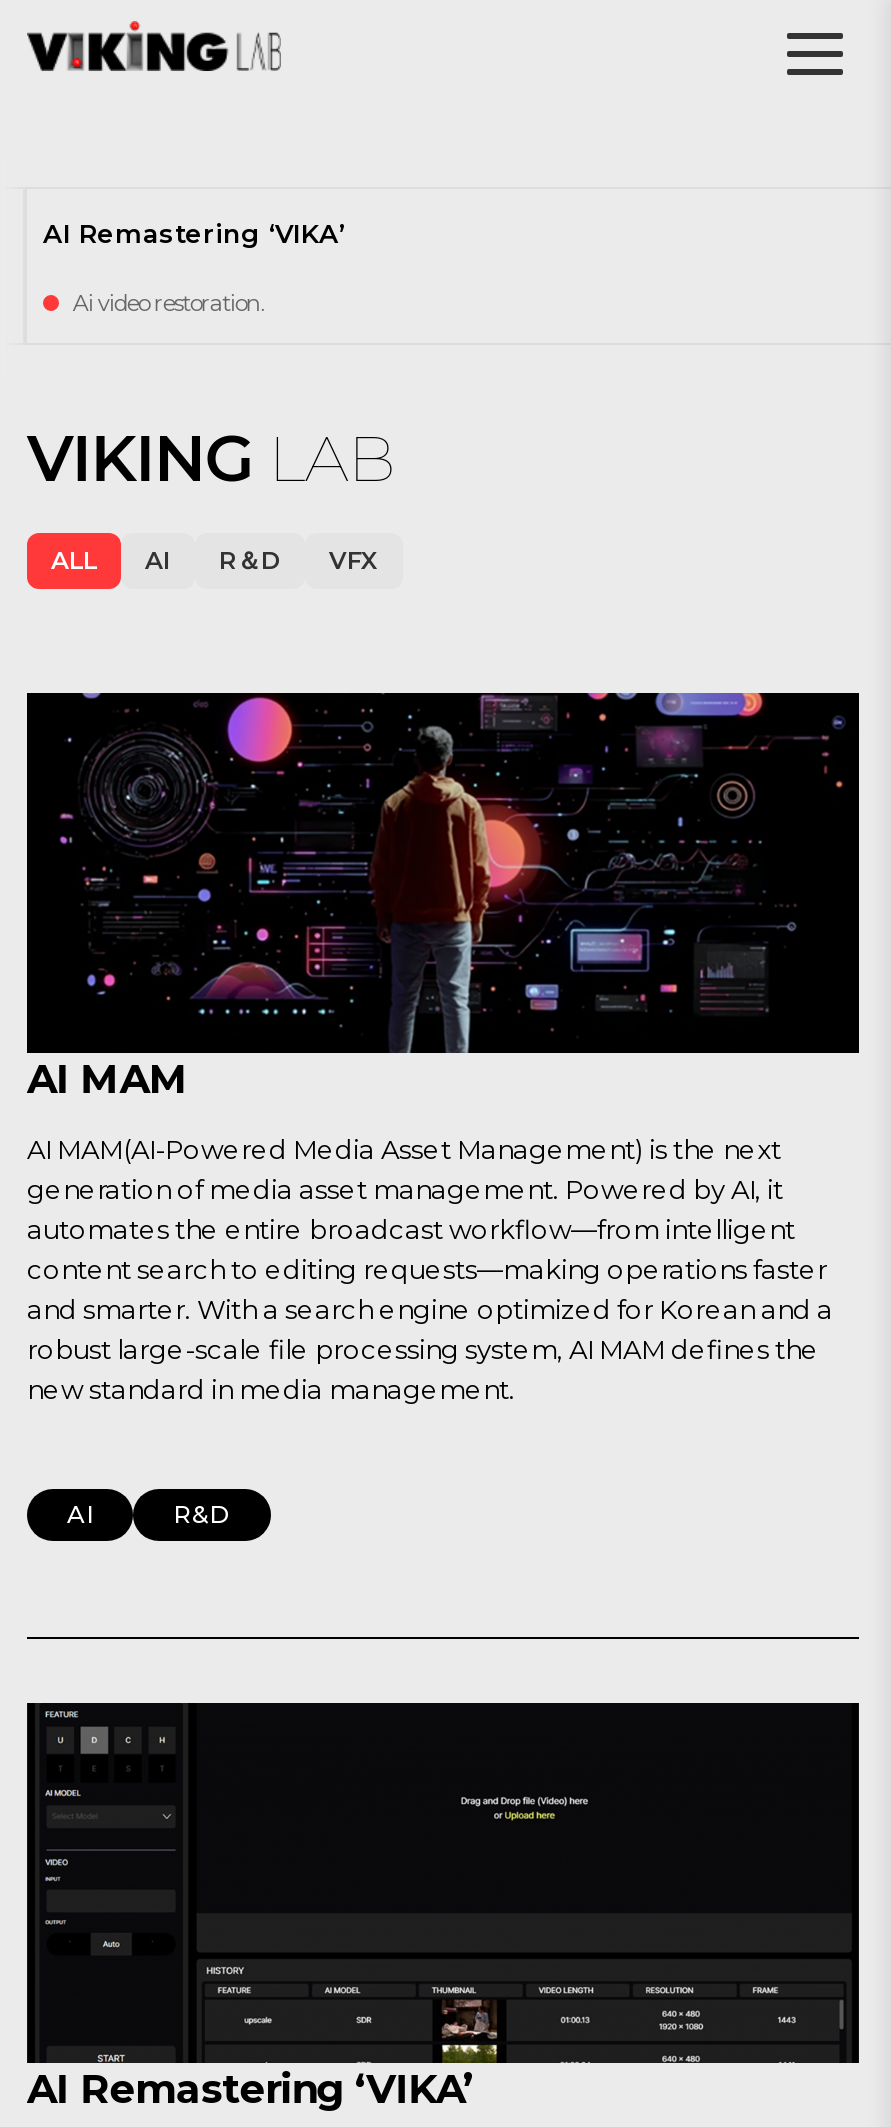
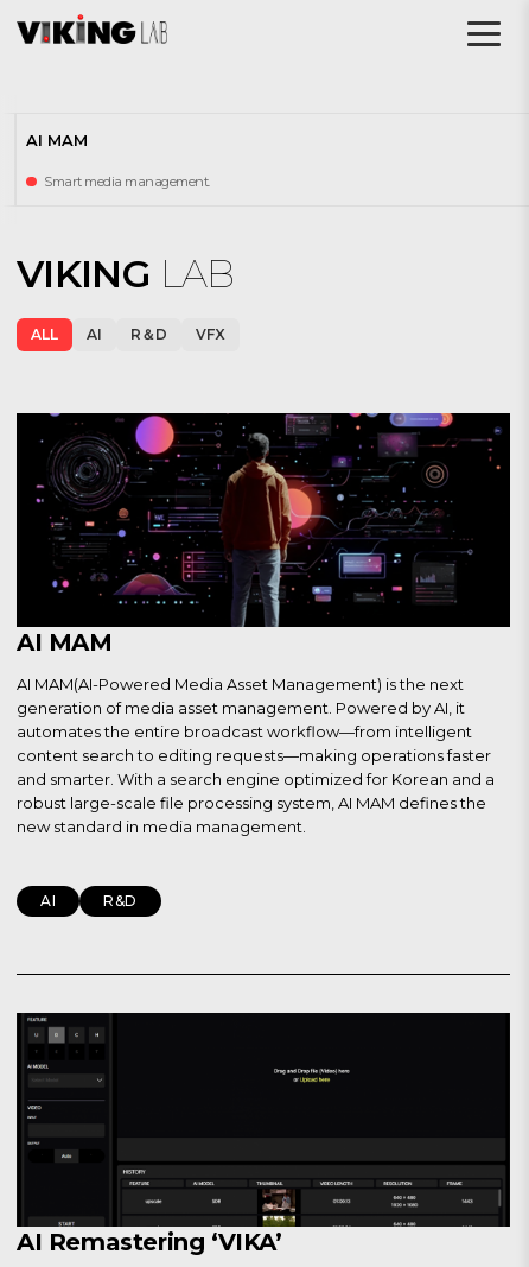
[43,219,345,249] AI Remastering ‘VIKA’ -> [26,132,88,150] AI MAM
[68,289,264,317] Ai video restoration. -> [41,173,209,190] Smart media management.

